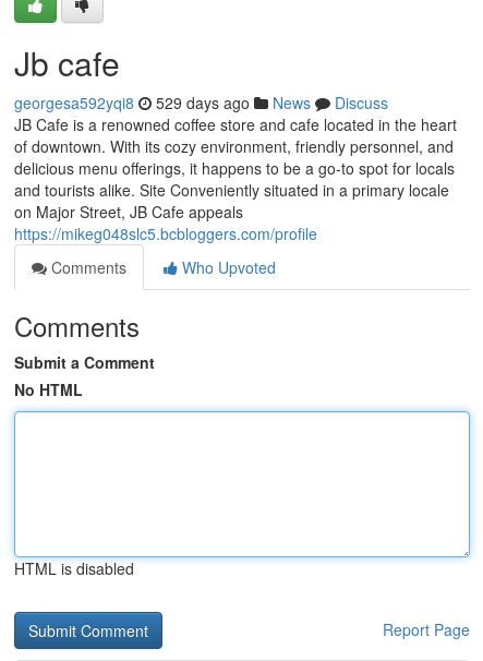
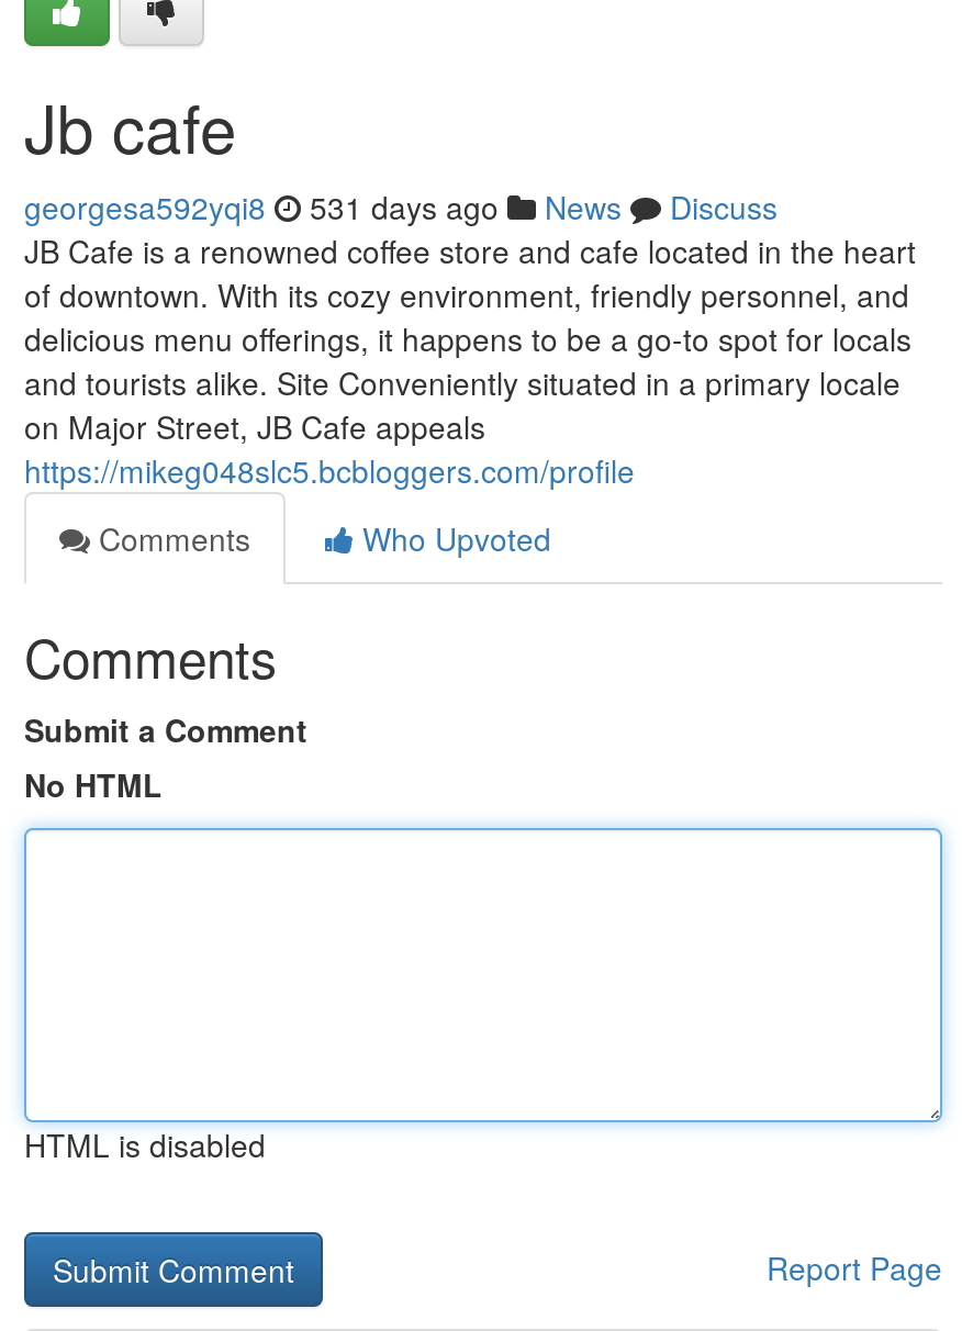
[14,92,388,113] georgesa592yqi8 529 days ago News Discuss -> [24,184,778,228] georgesa592yqi8 531 days ago News Discuss

